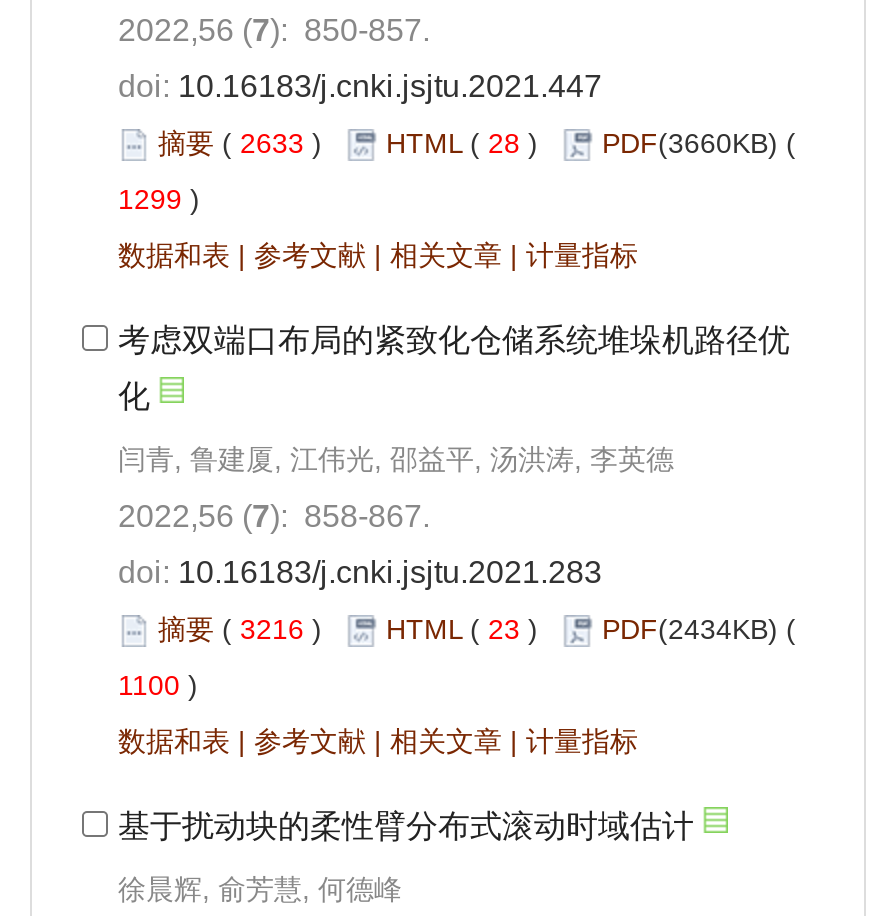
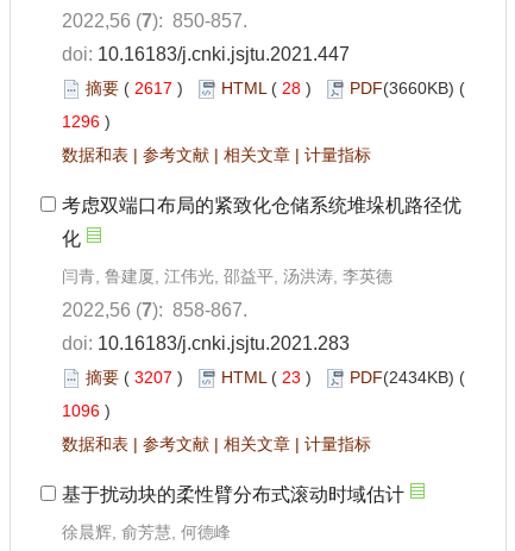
[158,127,796,159] 摘要(2633) HTML (28) PDF(3660KB) ( -> [86,79,465,98] 摘要(2617) HTML (28) PDF(3660KB) (
[118,183,216,215] 1299) -> [62,112,120,131] 1296)
[158,613,796,645] 摘要(3216) HTML (23) PDF(2434KB) ( -> [86,368,465,387] 摘要(3207) HTML (23) PDF(2434KB) (
[118,669,214,701] 1100) -> [62,401,120,420] 1096)

